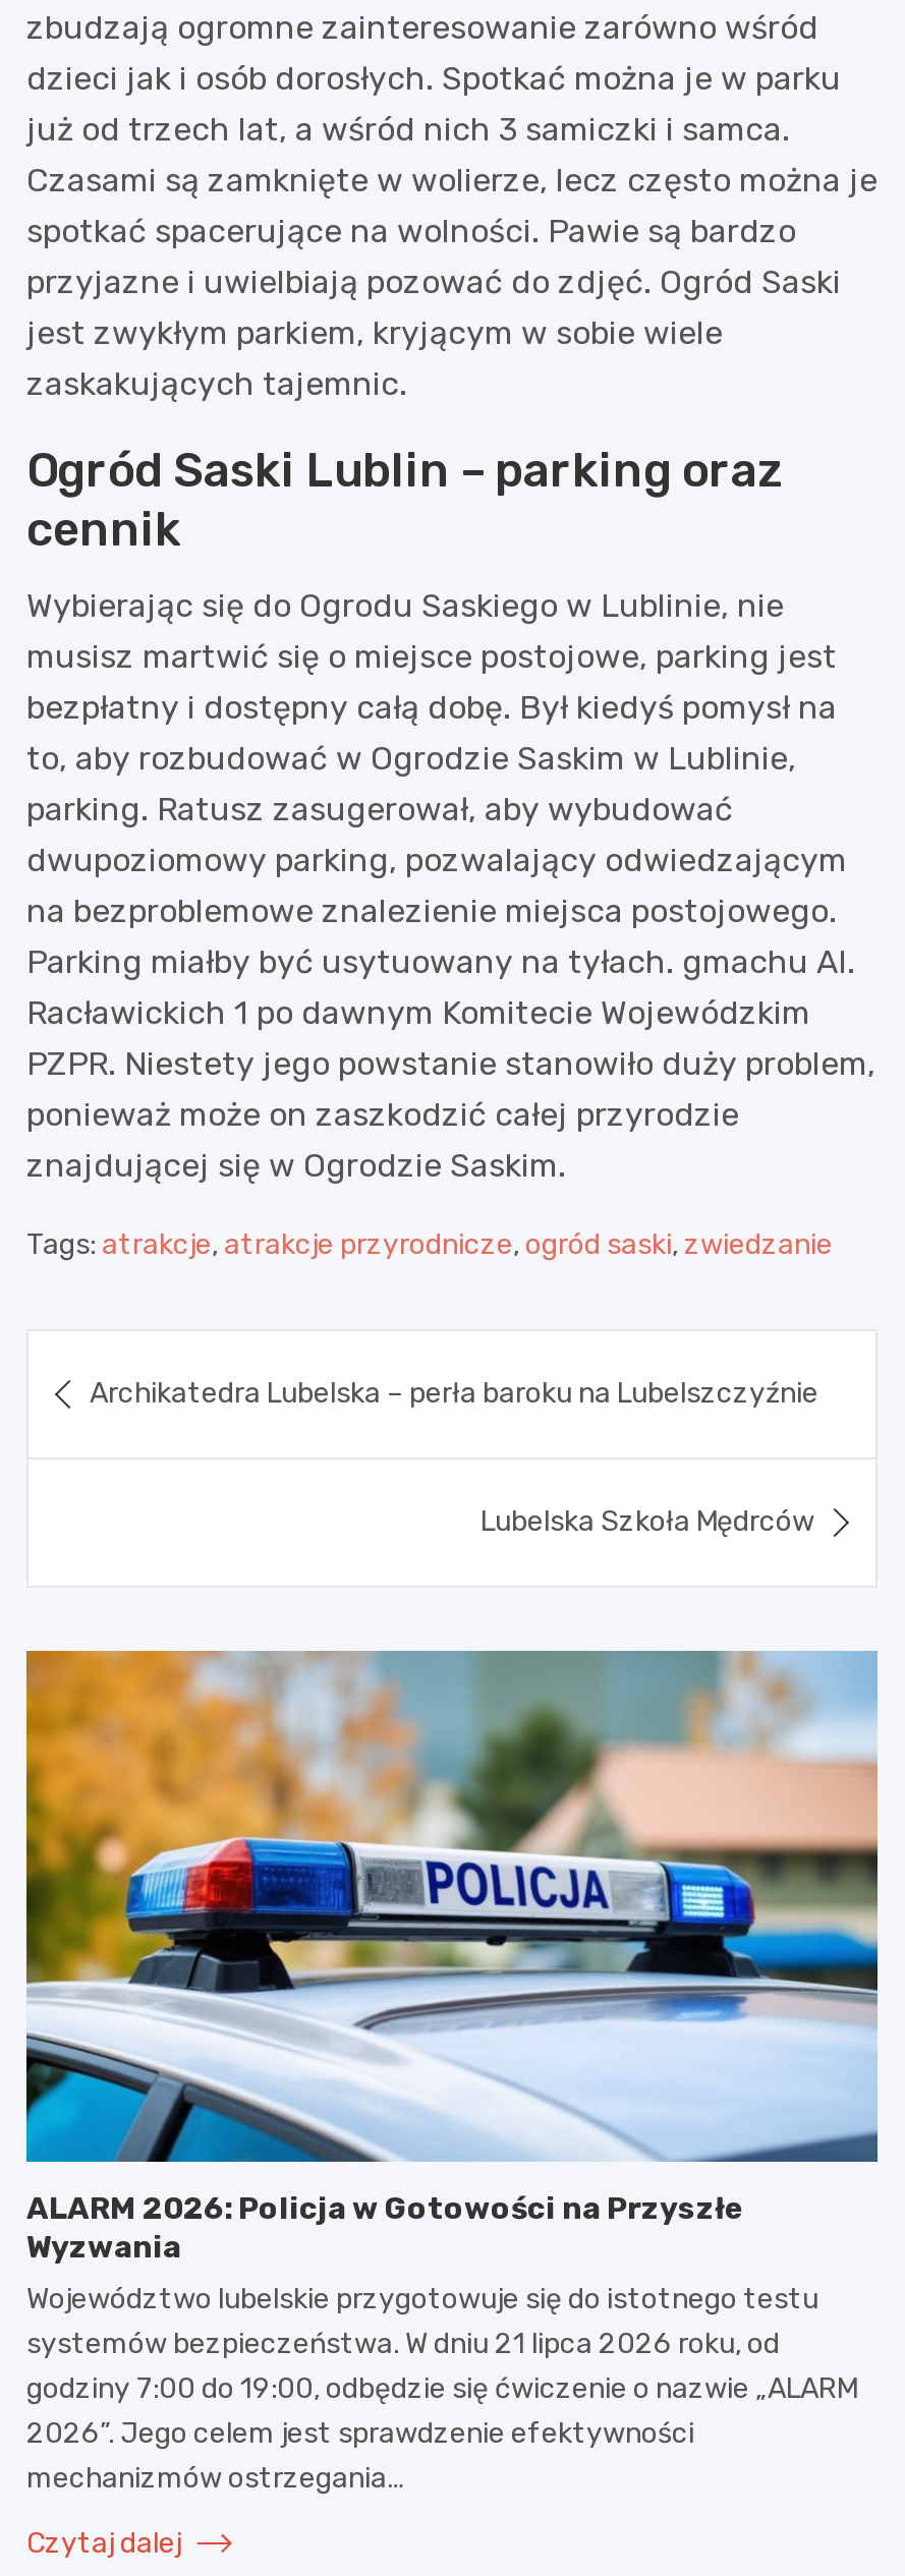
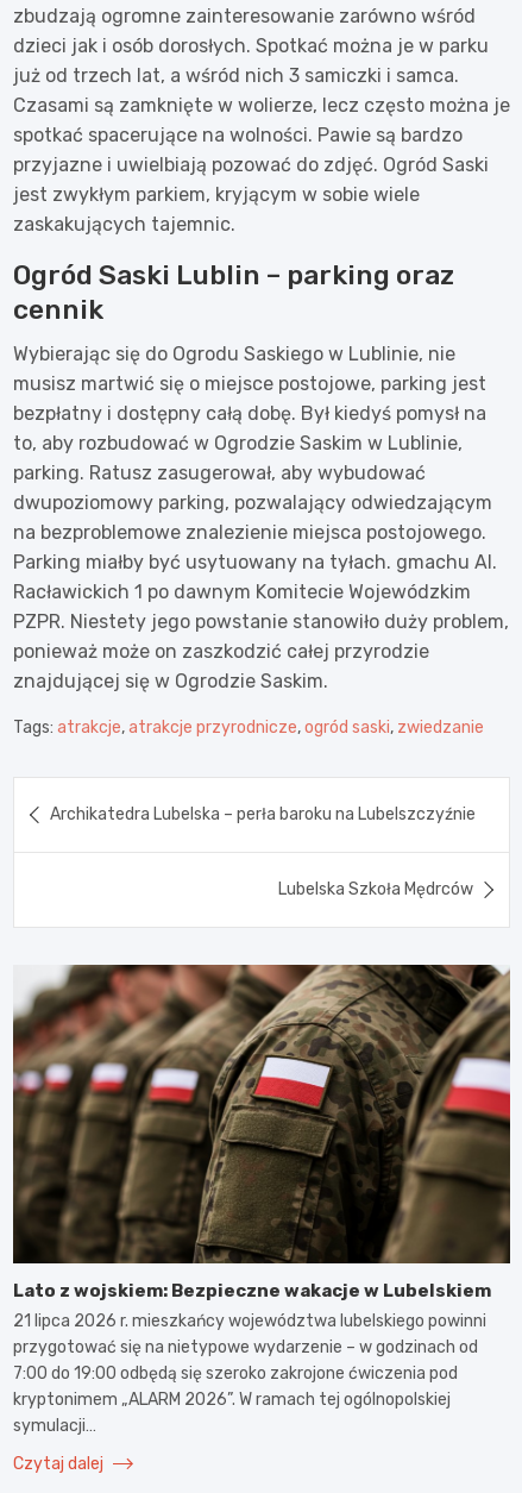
[24,1649,880,2495] [image] | ALARM 2026: Policja w Gotowości na Przyszłe | Wyzwania | Województwo lubelskie przygotowuje się do istotnego testu | systemów bezpieczeństwa. W dniu 21 lipca 2026 roku, od | godziny 7:00 do 19:00, odbędzie się ćwiczenie o nazwie „ALARM | 2026”. Jego celem jest sprawdzenie efektywności | mechanizmów ostrzegania… -> [12,964,511,1435] [image] | Lato z wojskiem: Bezpieczne wakacje w Lubelskiem | 21 lipca 2026 r. mieszkańcy województwa lubelskiego powinni | przygotować się na nietypowe wydarzenie – w godzinach od | 7:00 do 19:00 odbędą się szeroko zakrojone ćwiczenia pod | kryptonimem „ALARM 2026”. W ramach tej ogólnopolskiej | symulacji…

